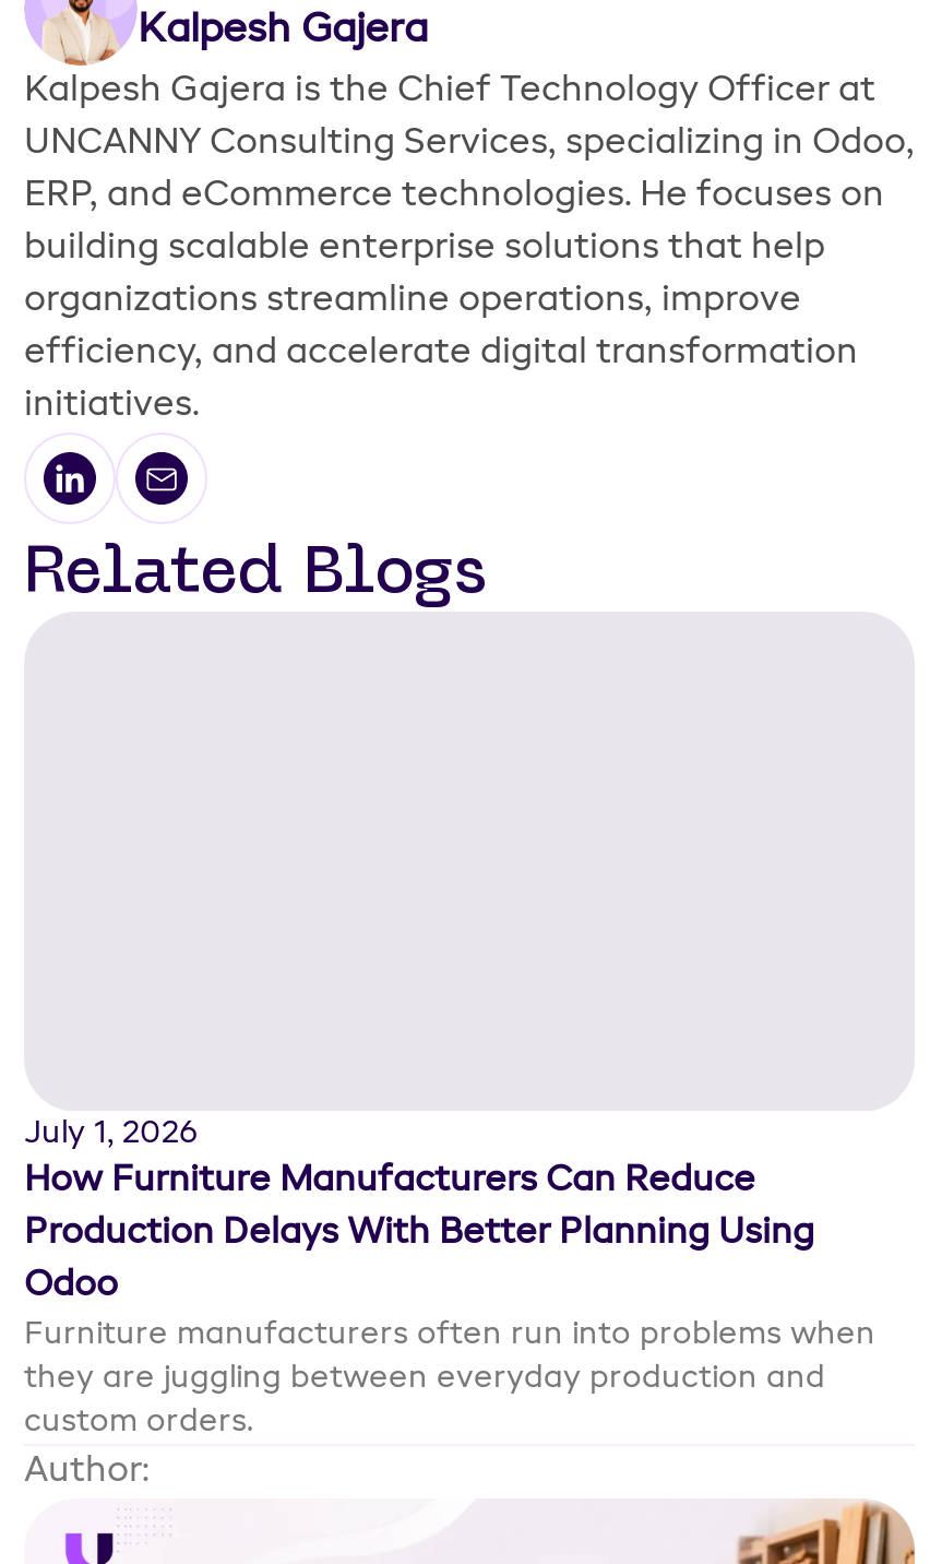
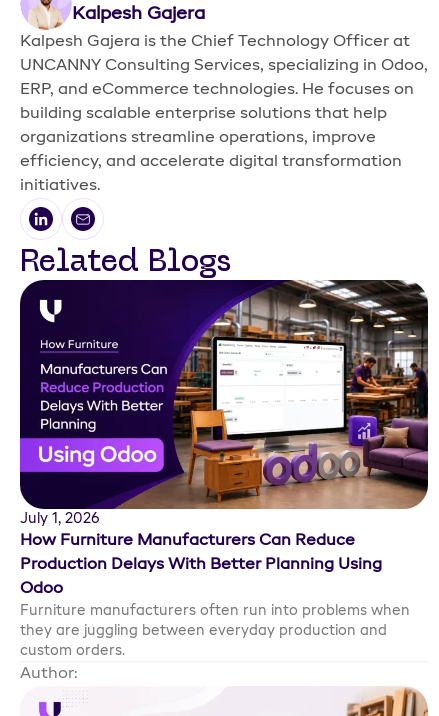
none -> [19,279,429,510] [image]

